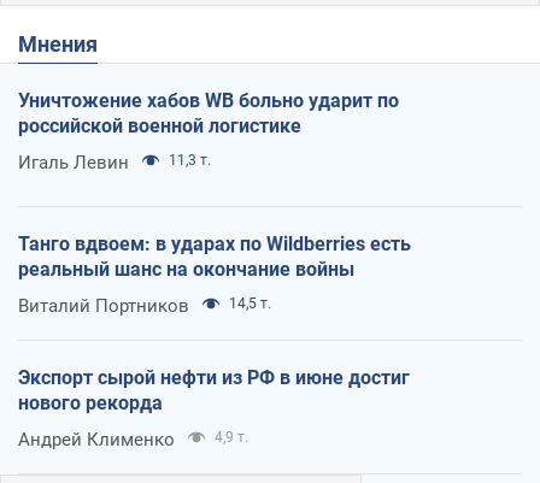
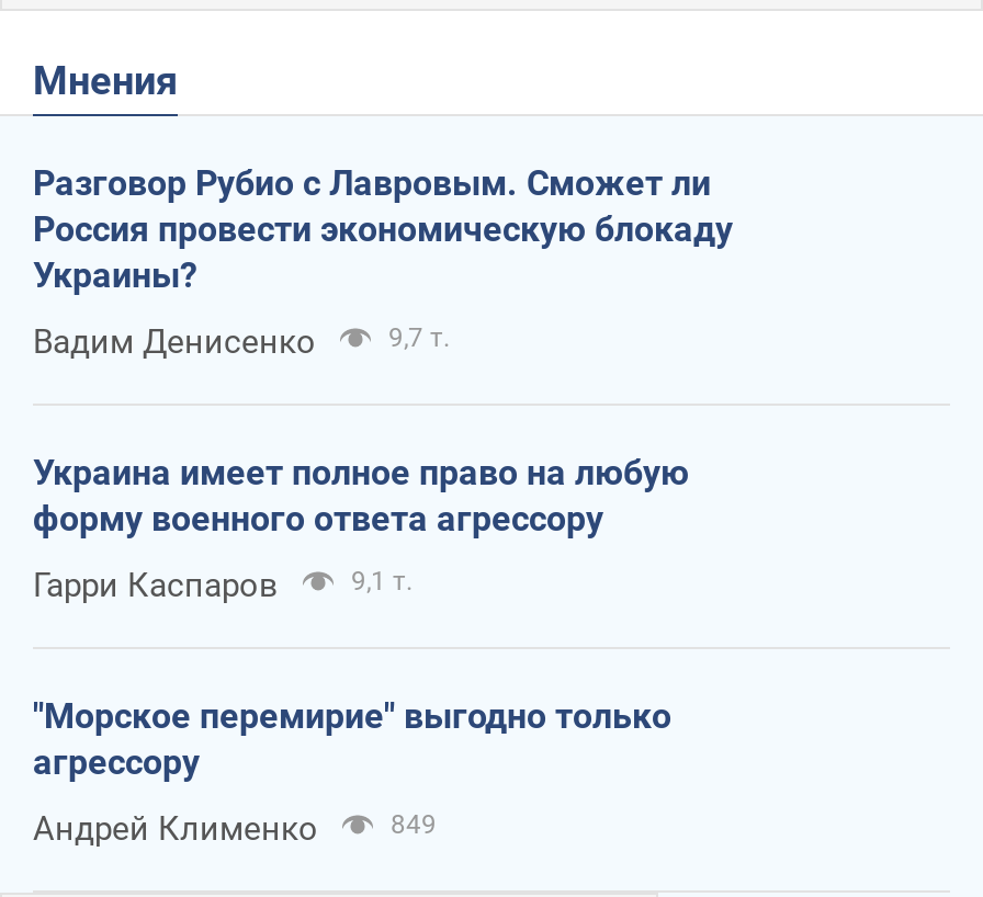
[18,89,399,137] Уничтожение хабов WB больно ударит по | российской военной логистике -> [33,162,733,295] Разговор Рубио с Лавровым. Сможет ли | Россия провести экономическую блокаду | Украины?
[18,151,211,173] Игаль Левин | 11,3 т. -> [33,322,450,361] Вадим Денисенко | 9,7 т.
[18,232,411,280] Танго вдвоем: в ударах по Wildberries есть | реальный шанс на окончание войны -> [33,451,689,539] Украина имеет полное право на любую | форму военного ответа агрессору
[18,295,271,316] Виталий Портников | 14,5 т. -> [33,565,413,605] Гарри Каспаров | 9,1 т.
[18,366,410,414] Экспорт сырой нефти из РФ в июне достиг | нового рекорда -> [33,695,671,782] "Морское перемирие" выгодно только | агрессору
[215,428,248,445] 4,9 т. -> [391,809,437,839] 849

